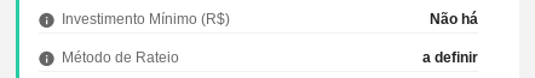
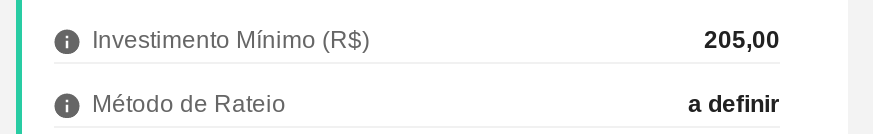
[430,11,478,28] Não há -> [704,26,780,54] 205,00

